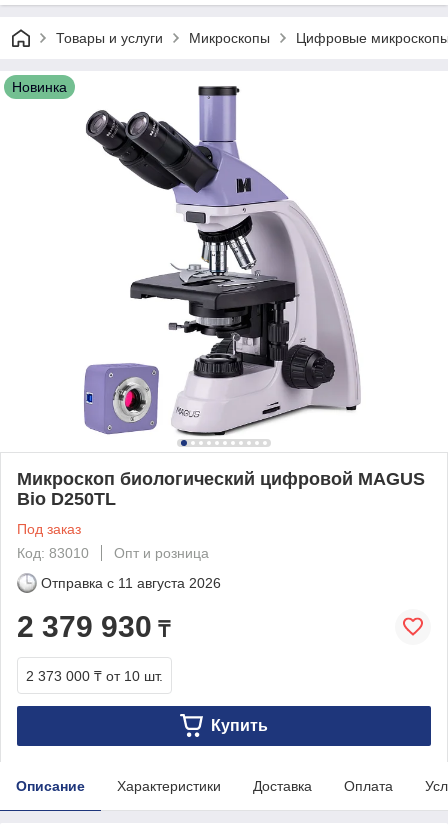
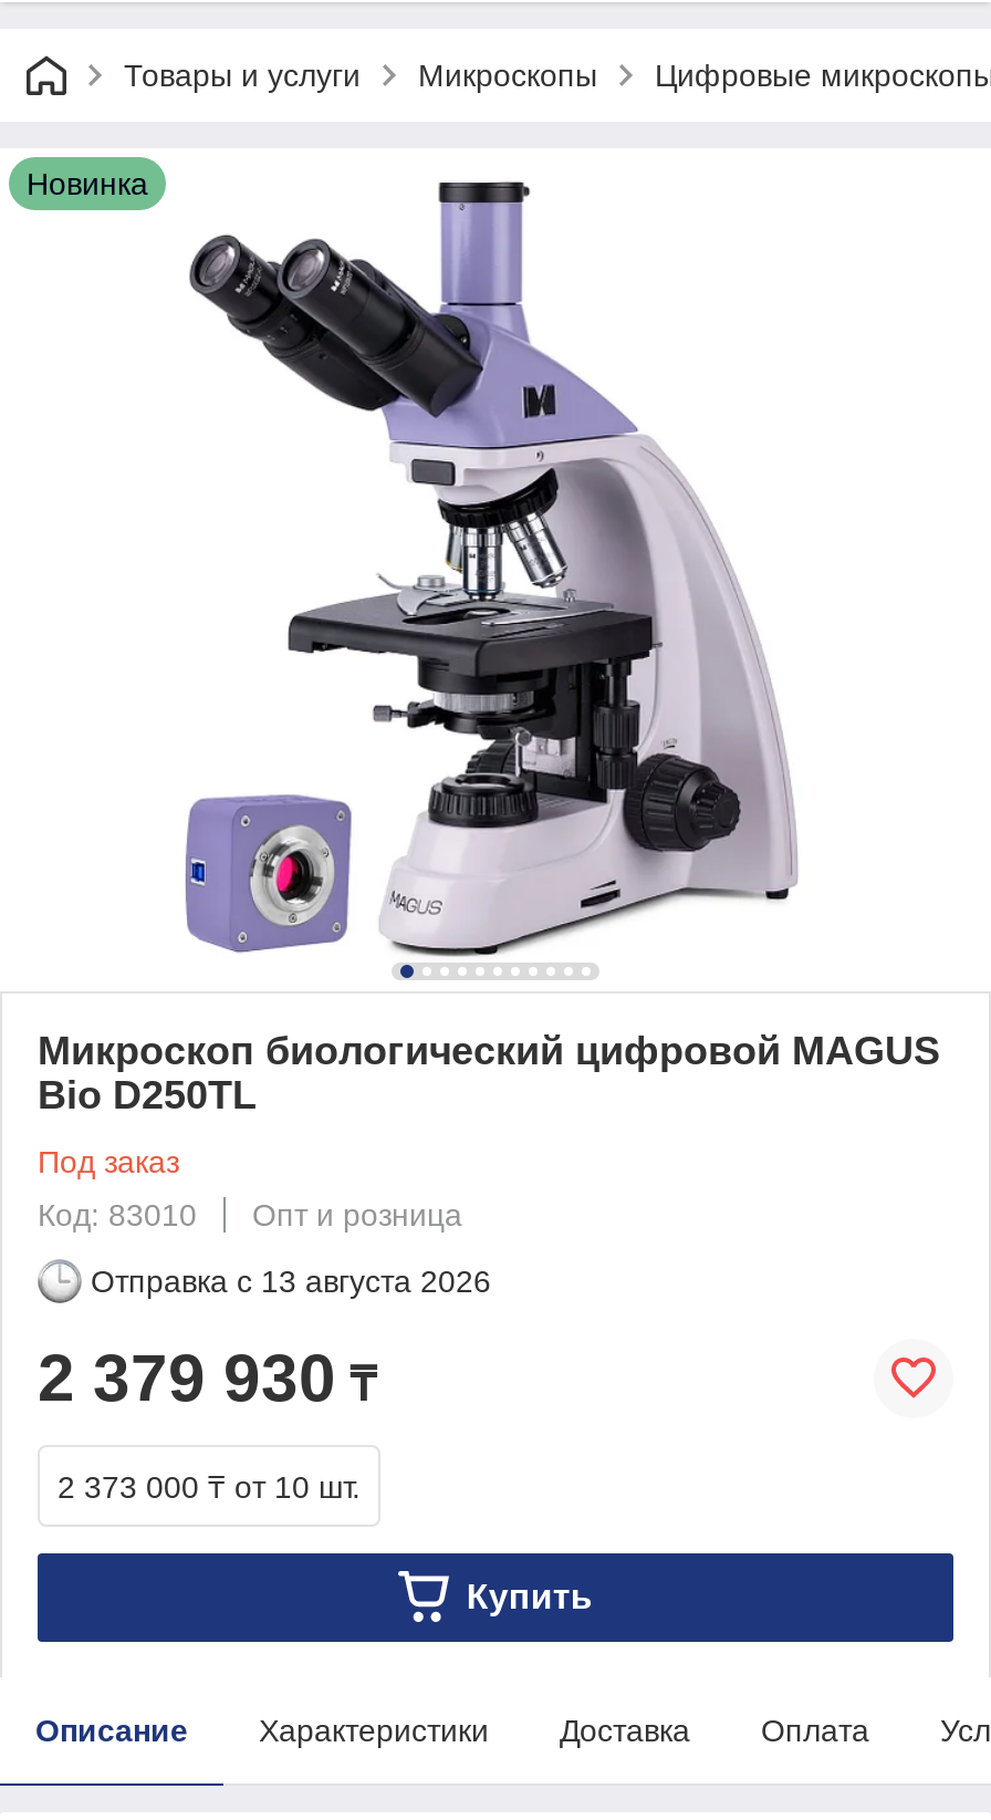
[41,575,221,591] Отправка с 11 августа 2026 -> [91,1263,491,1298] Отправка с 13 августа 2026

